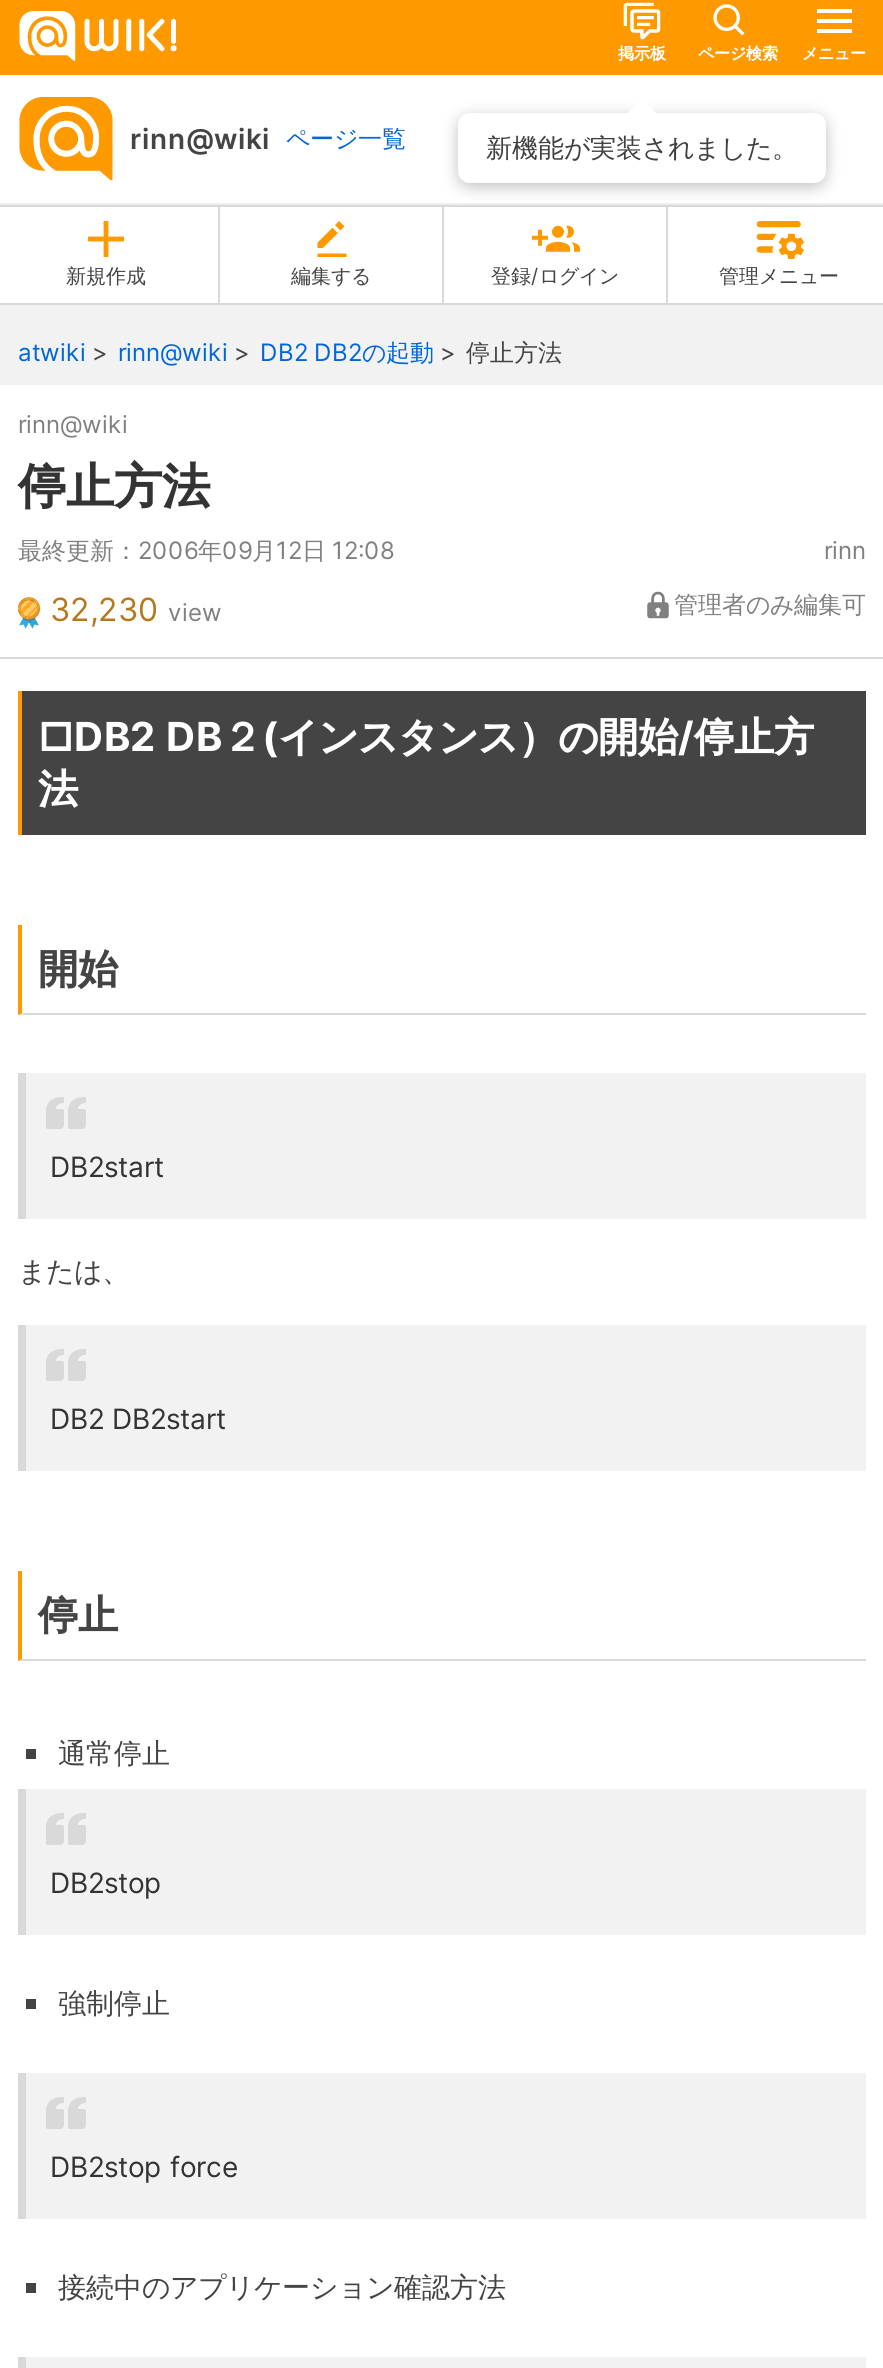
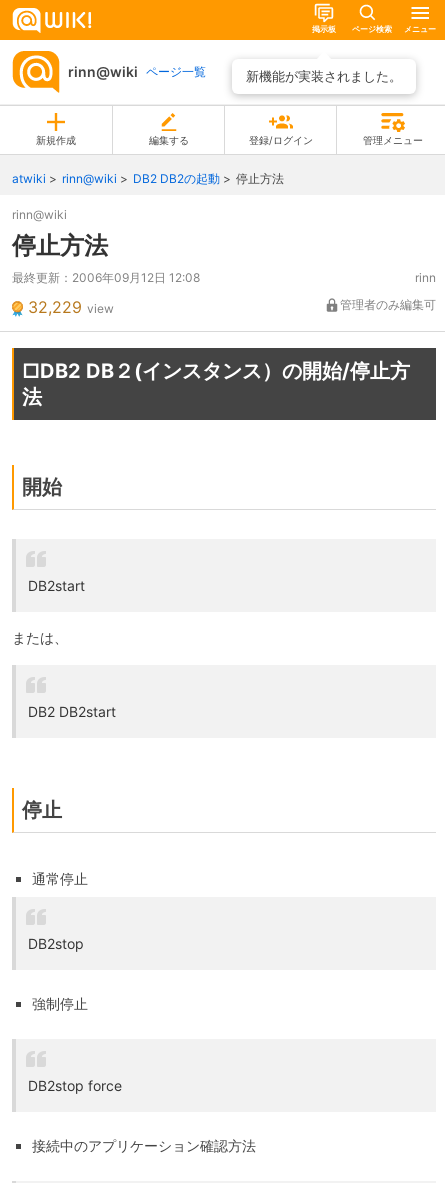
[50,589,222,629] 32,230 view -> [28,297,114,317] 32,229 view

